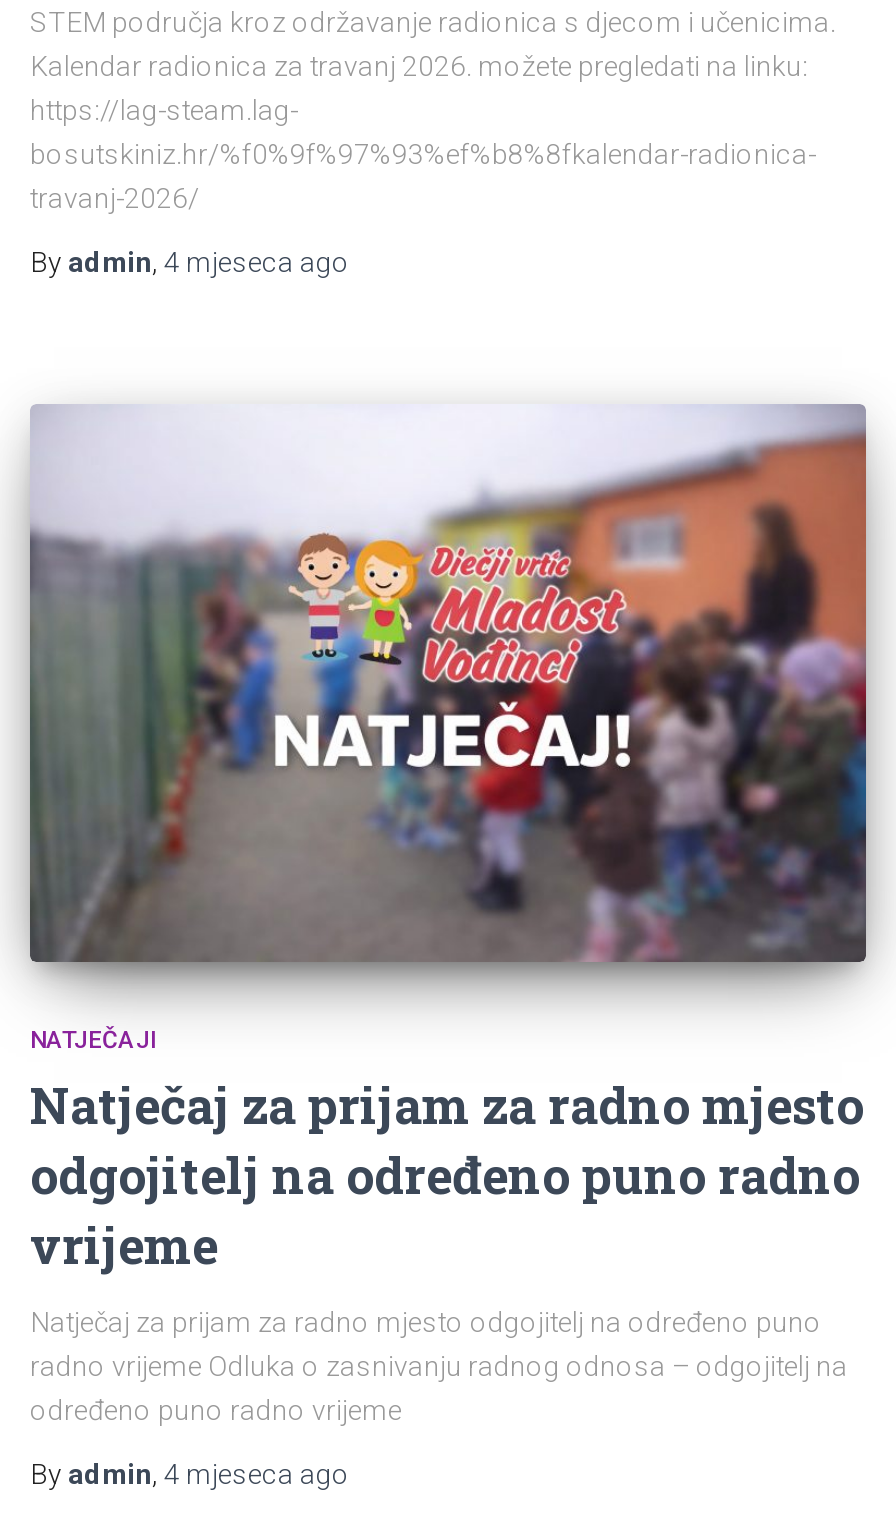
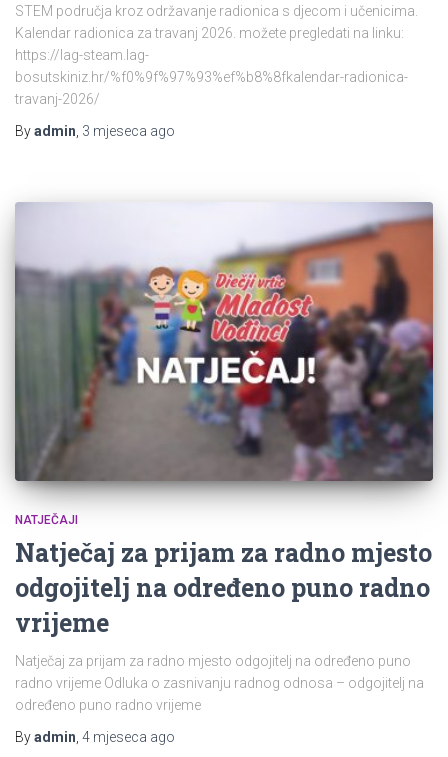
[30,246,350,278] By admin, 4 mjeseca ago -> [15,123,175,139] By admin, 3 mjeseca ago

